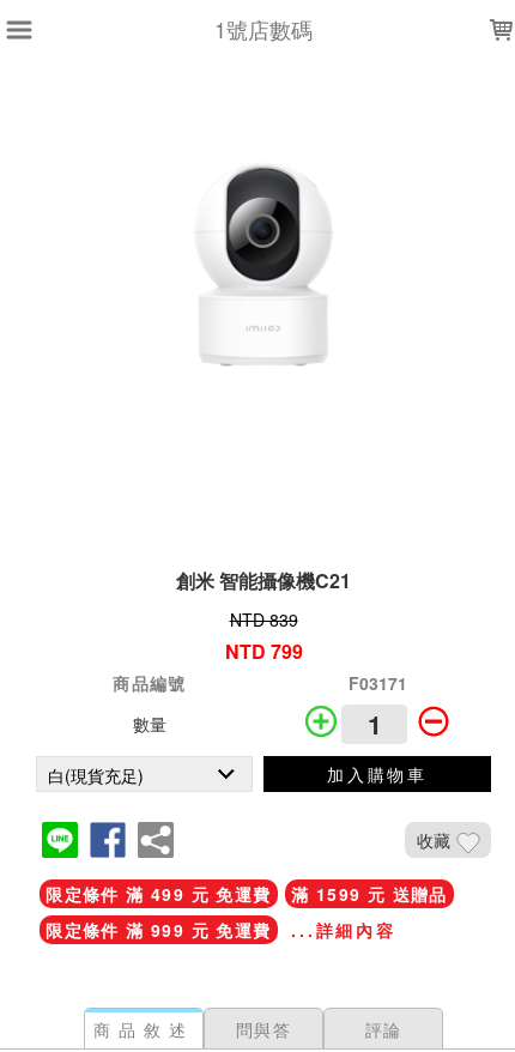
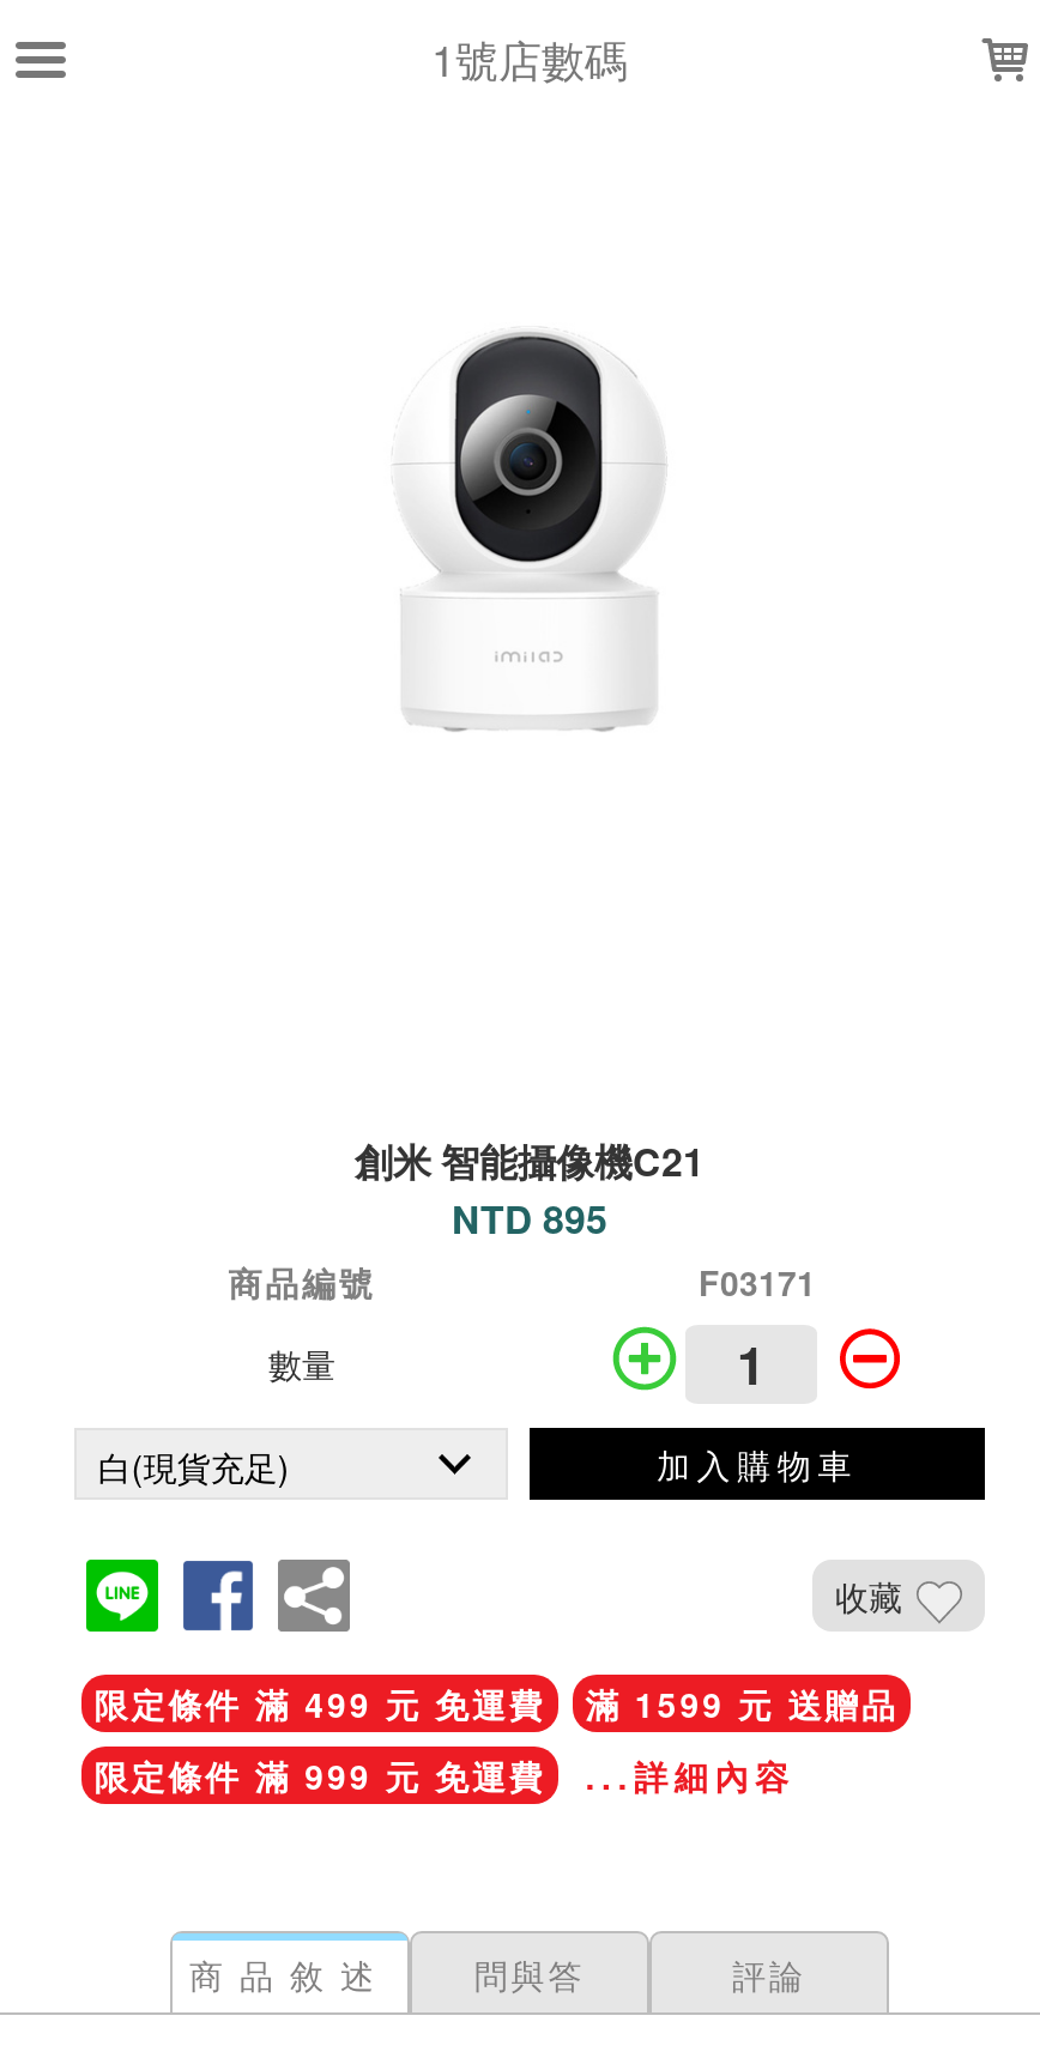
[225,607,302,665] NTD 839 | NTD 799 -> [452,1191,607,1246] NTD 895

